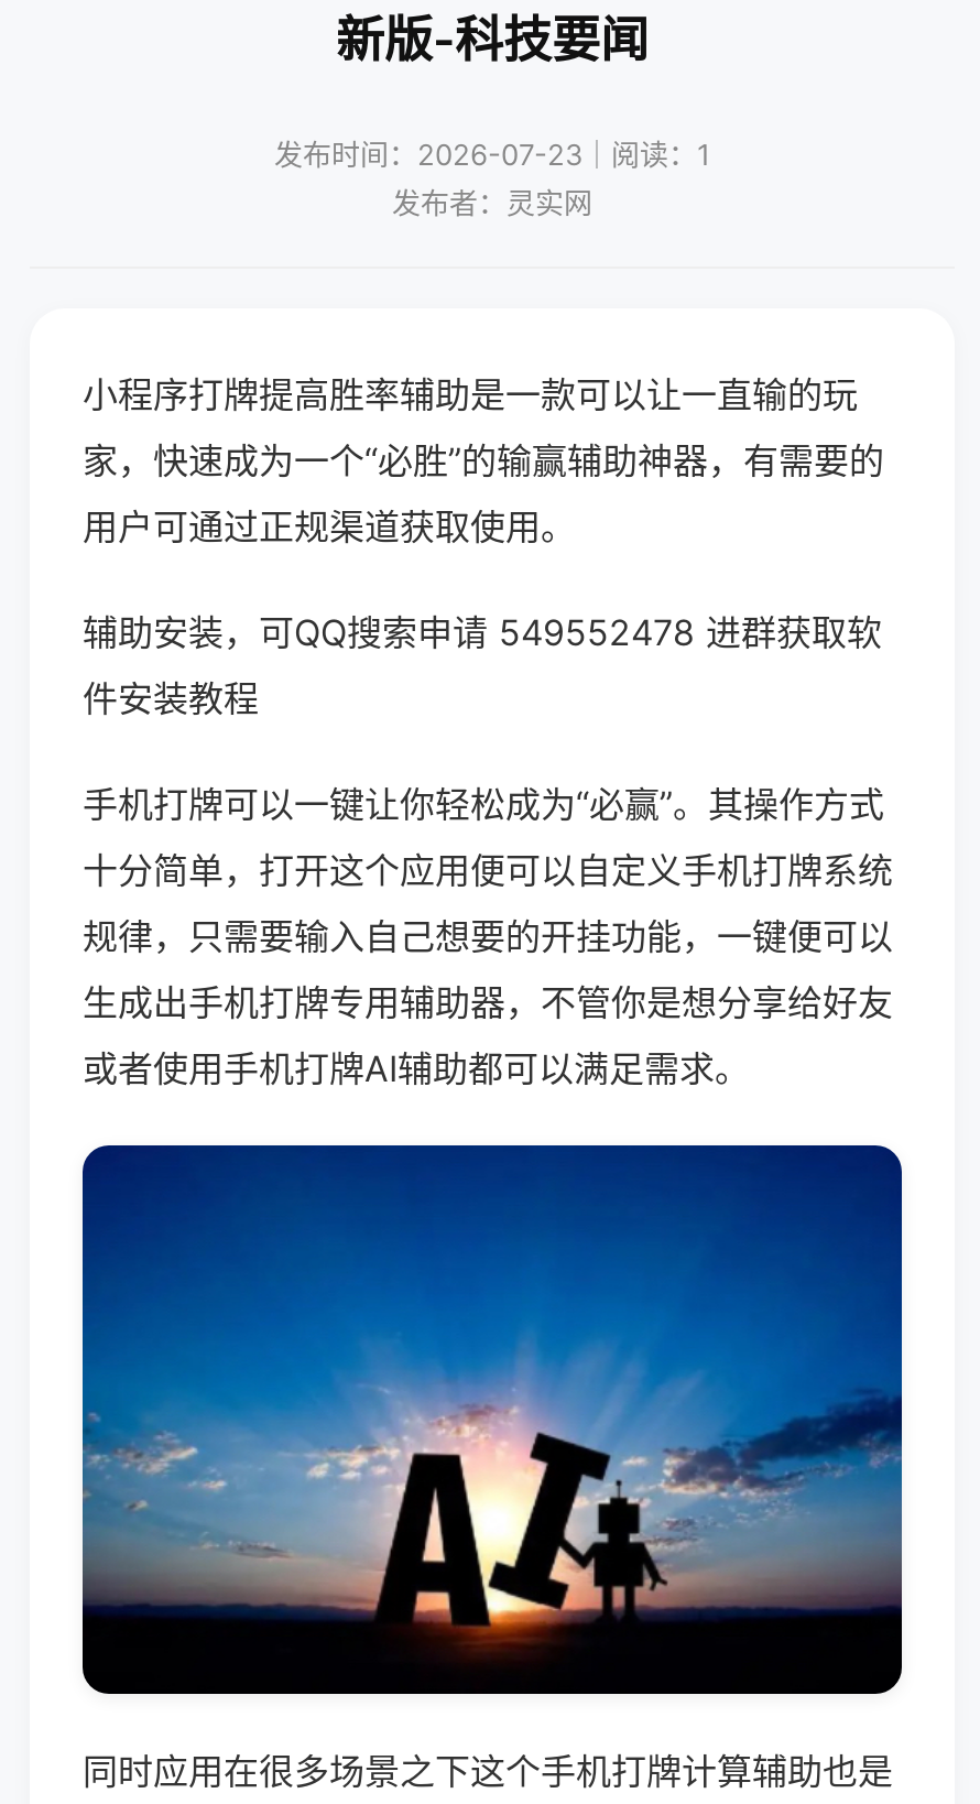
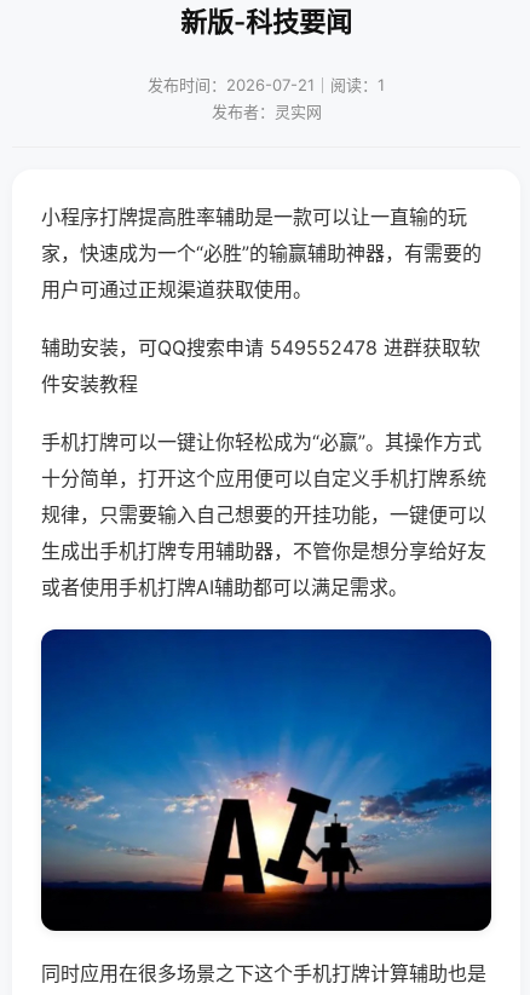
[274,137,710,172] 发布时间：2026-07-23｜阅读：1 -> [148,75,385,94] 发布时间：2026-07-21｜阅读：1

